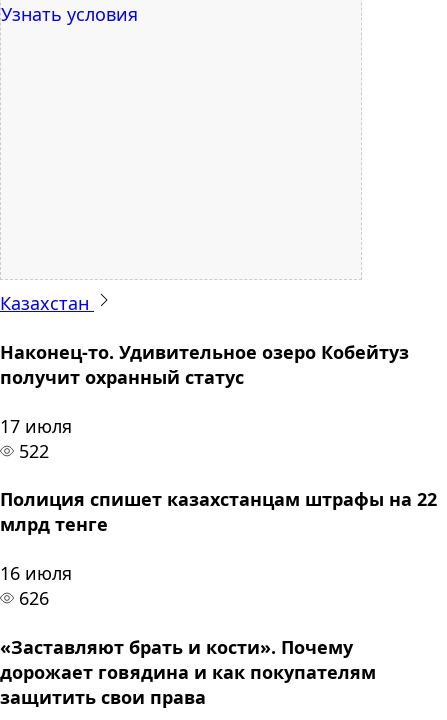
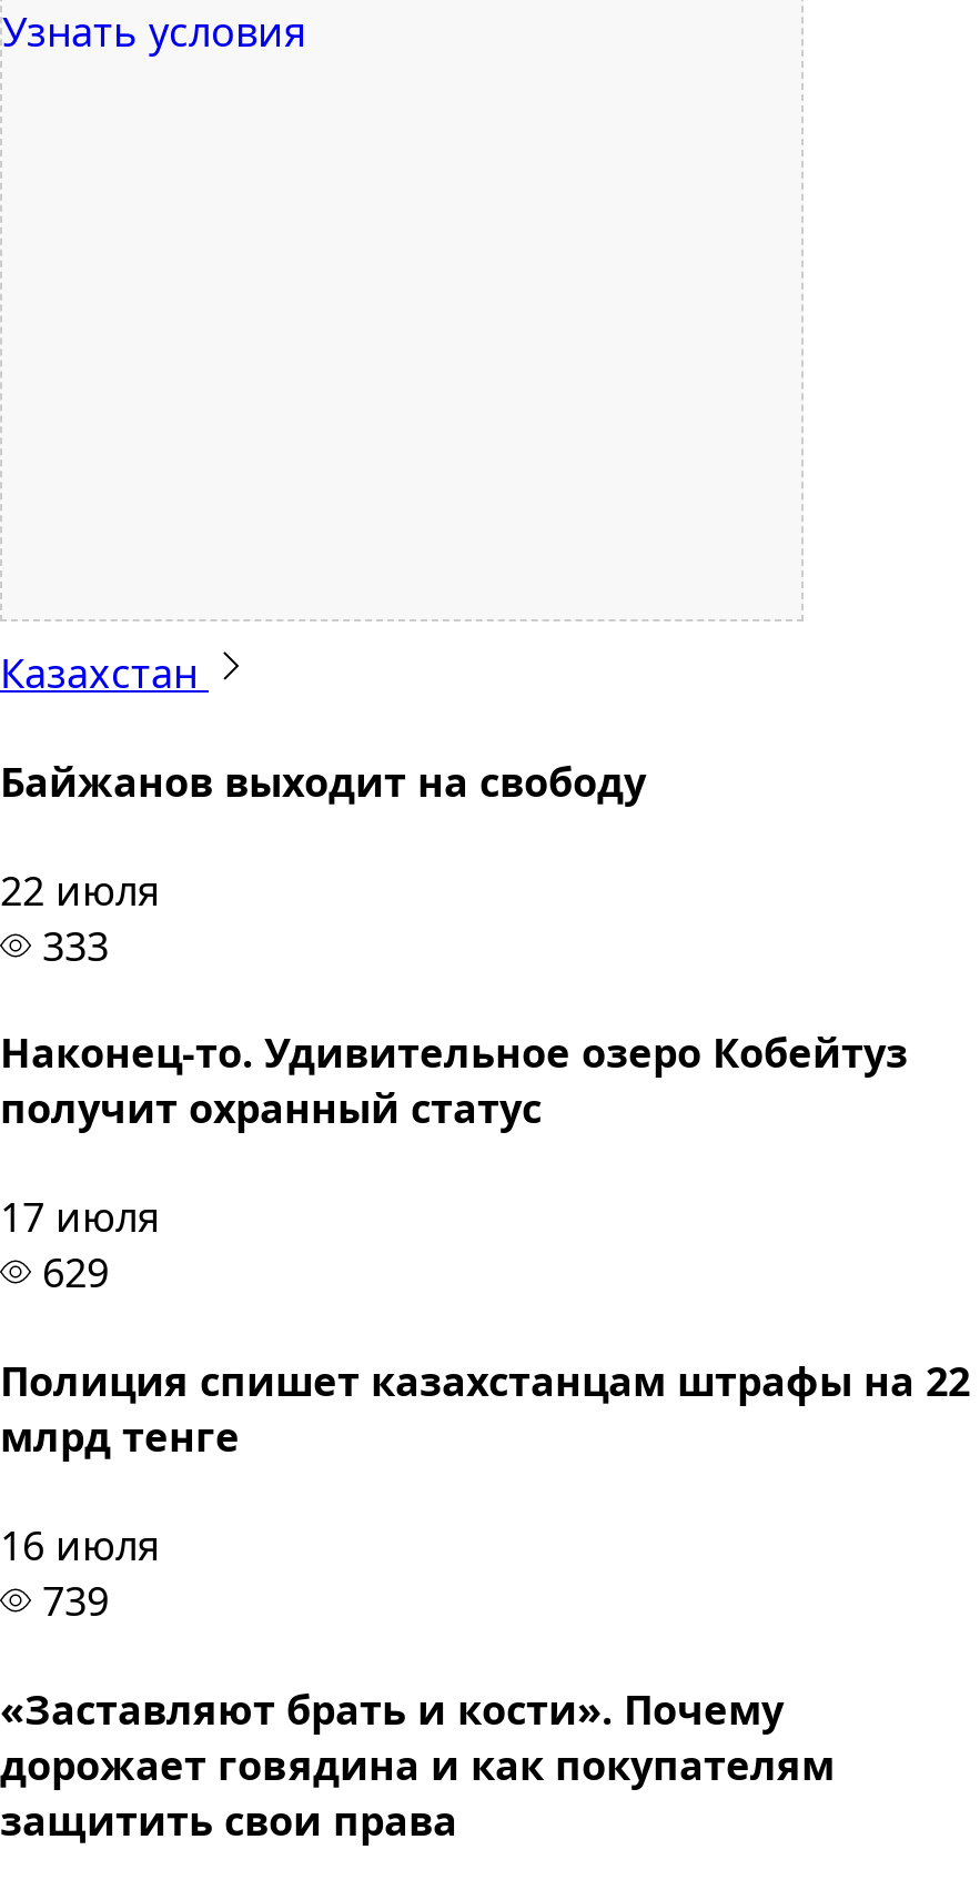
none -> [0,754,646,971] Байжанов выходит на свободу | 22 июля | 333
[14,438,49,462] 522 -> [31,1246,109,1299] 629
[14,586,49,610] 626 -> [31,1574,109,1628] 739

